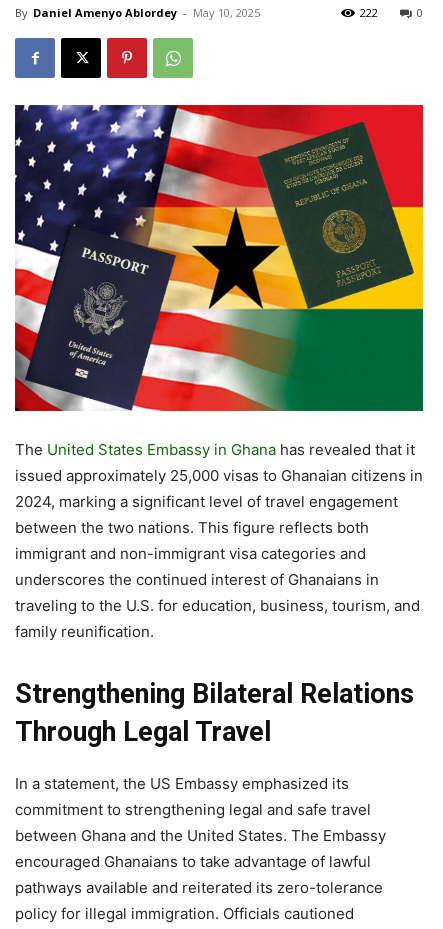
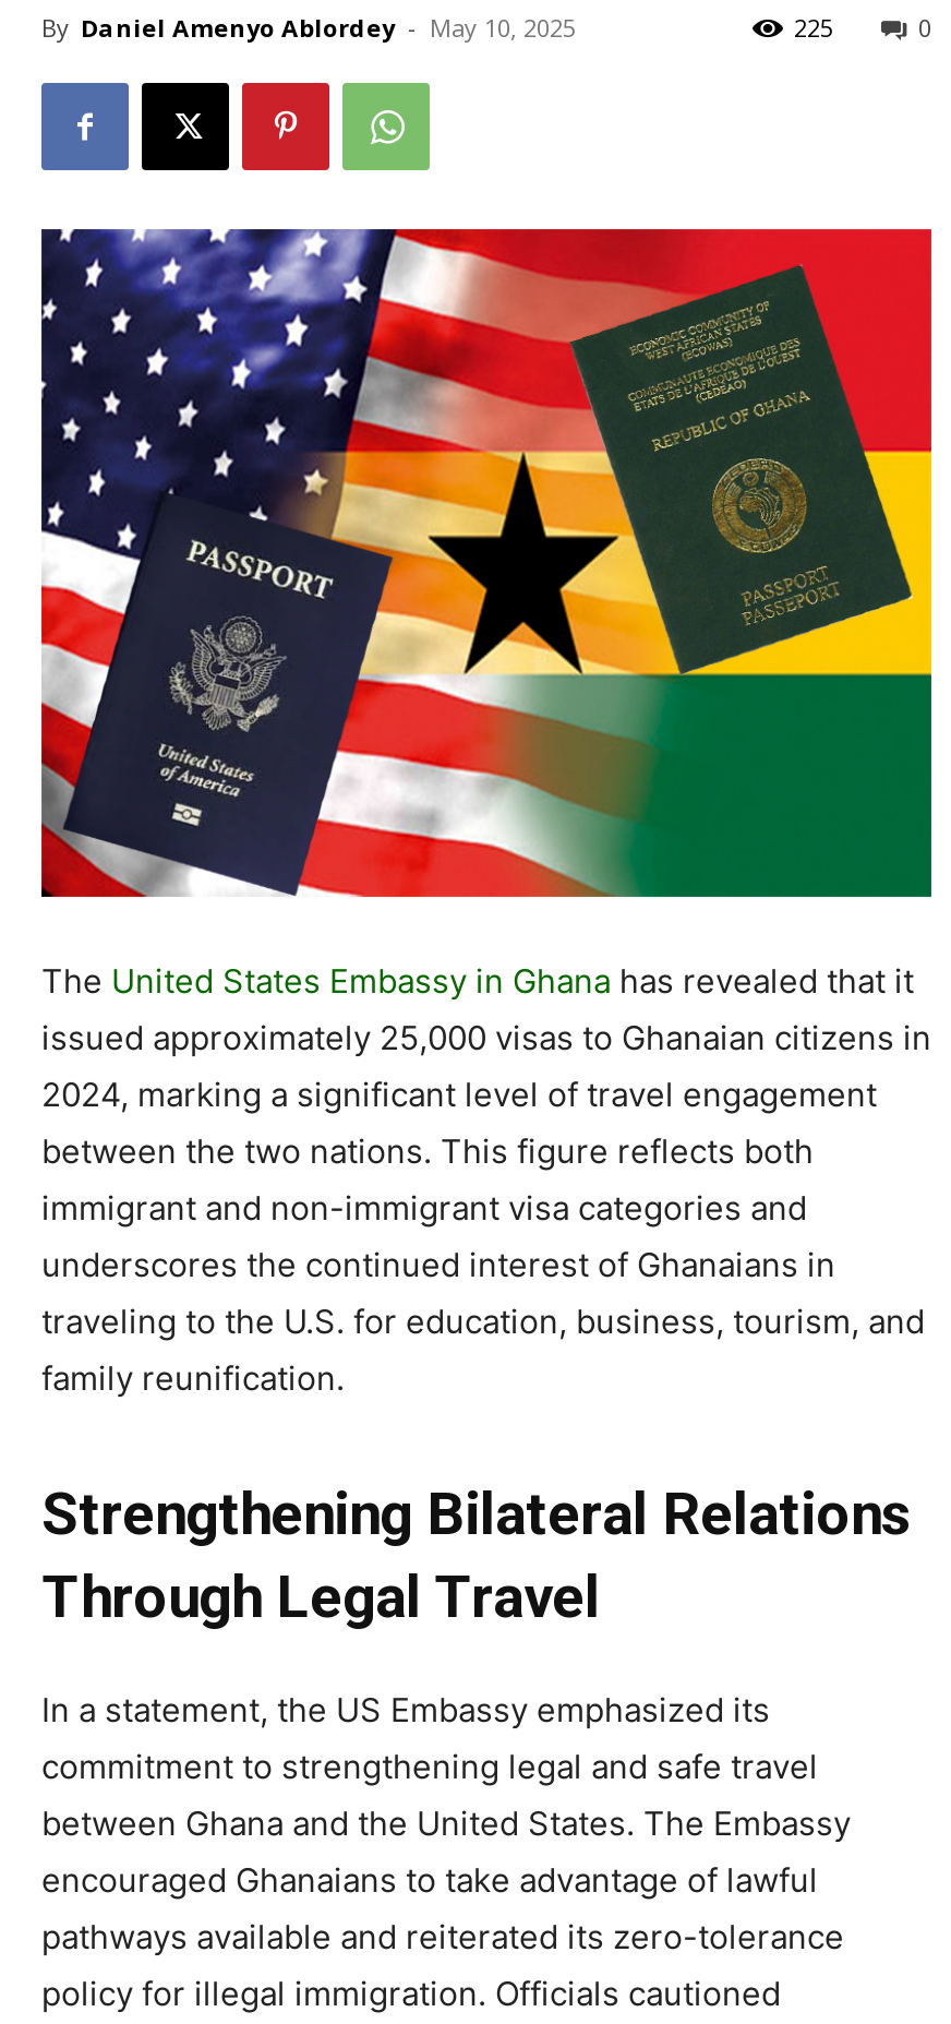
[360,5,378,20] 222 -> [794,11,833,44] 225

